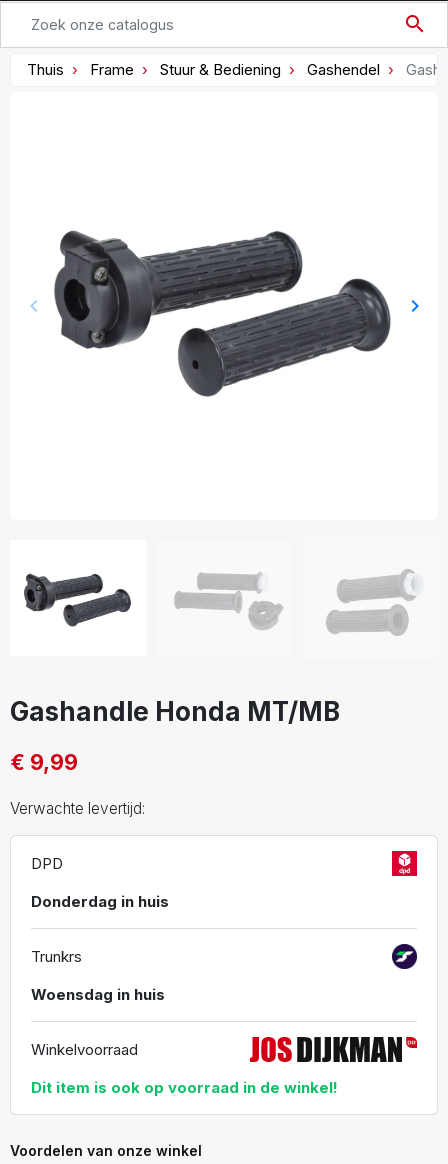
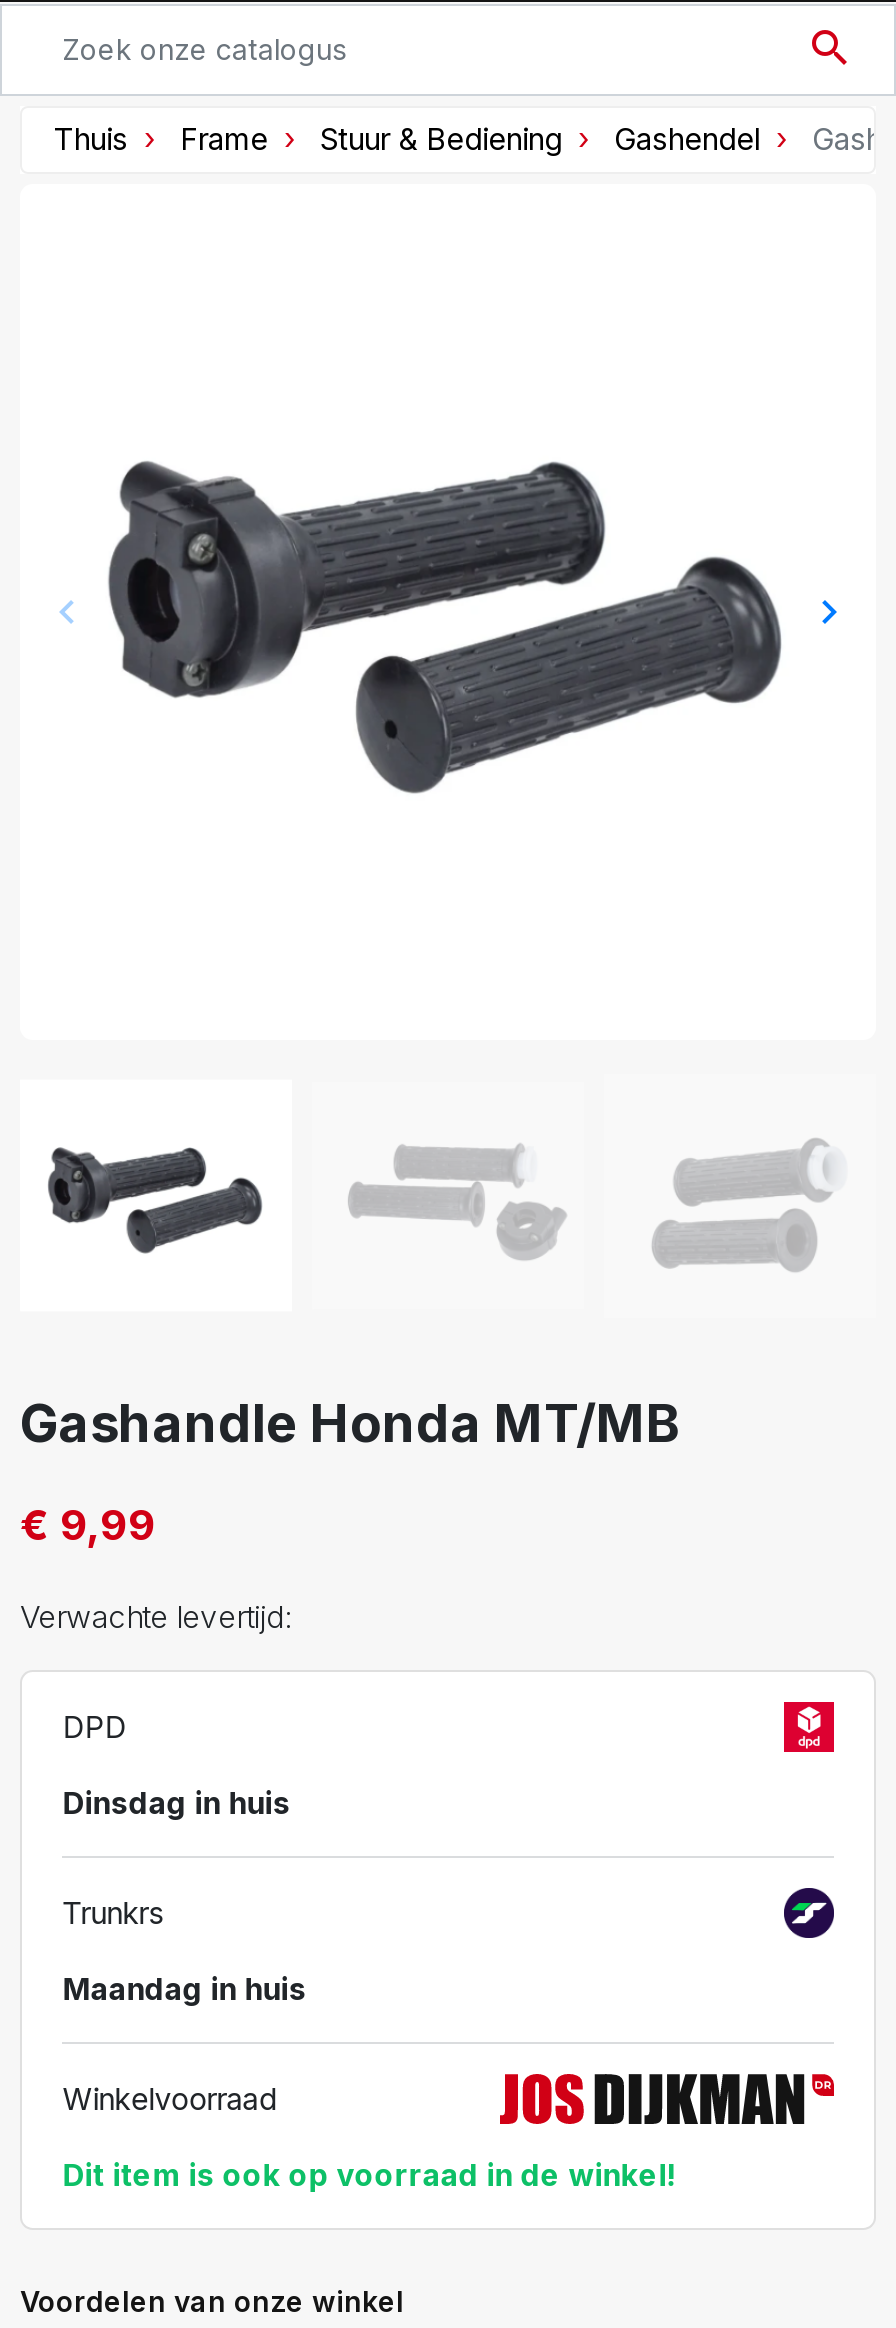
[31,892,169,911] Donderdag in huis -> [62,1784,290,1822] Dinsdag in huis
[31,985,165,1004] Woensdag in huis -> [62,1970,306,2008] Maandag in huis

